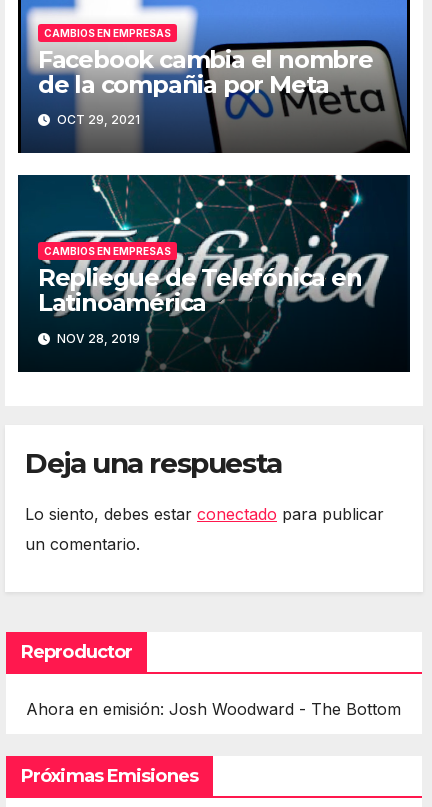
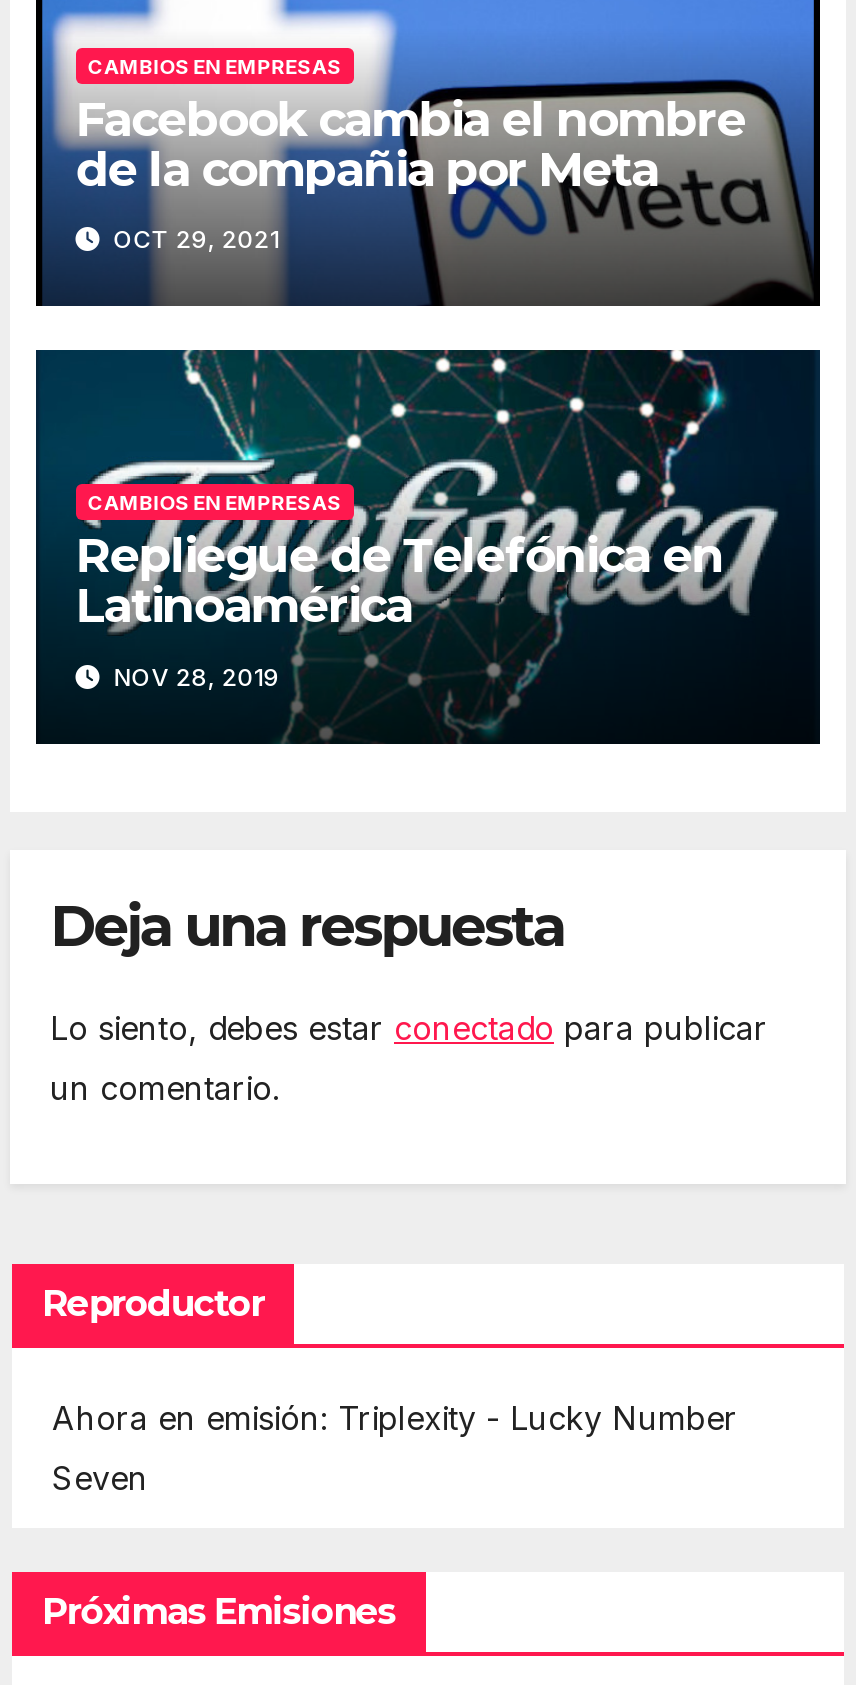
[26,699,401,719] Ahora en emisión: Josh Woodward - The Bottom -> [52,1398,738,1498] Ahora en emisión: Triplexity - Lucky Number | Seven

